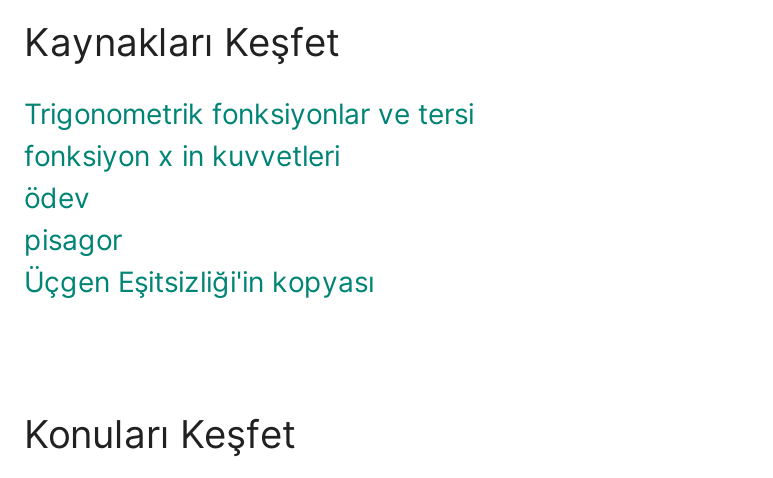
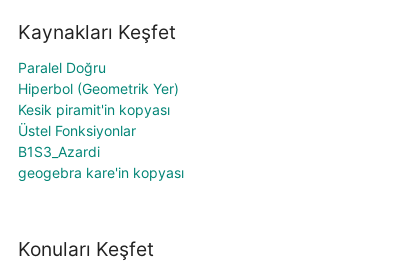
[24,97,474,299] Trigonometrik fonksiyonlar ve tersi | fonksiyon x in kuvvetleri | ödev | pisagor | Üçgen Eşitsizliği'in kopyası -> [18,59,184,181] Paralel Doğru | Hiperbol (Geometrik Yer) | Kesik piramit'in kopyası | Üstel Fonksiyonlar | B1S3_Azardi | geogebra kare'in kopyası

